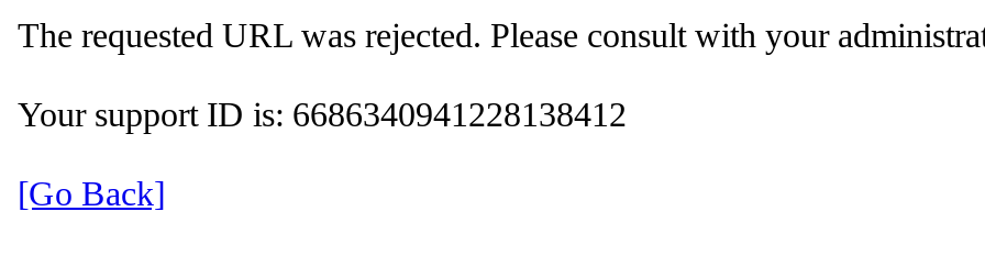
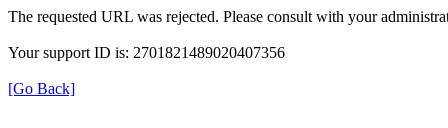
[18,96,627,133] Your support ID is: 6686340941228138412 -> [8,44,285,61] Your support ID is: 2701821489020407356

